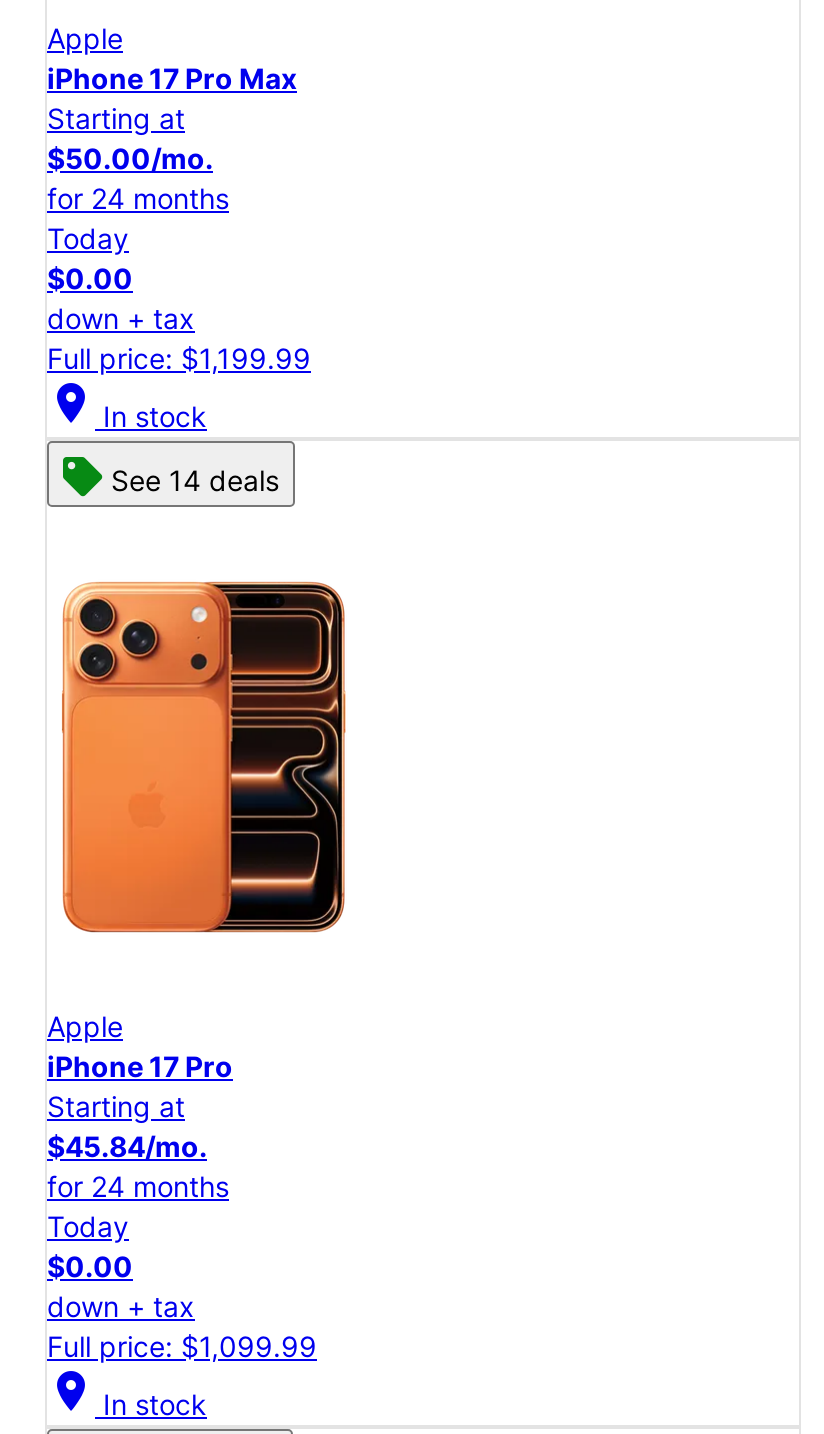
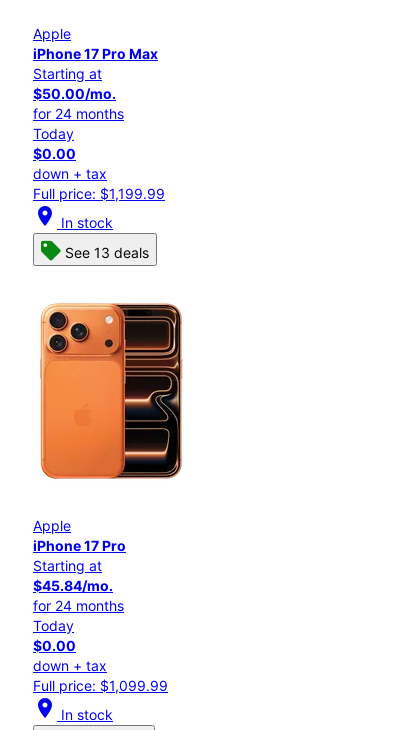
[111,464,279,498] See 14 deals -> [65,244,149,261] See 13 deals

